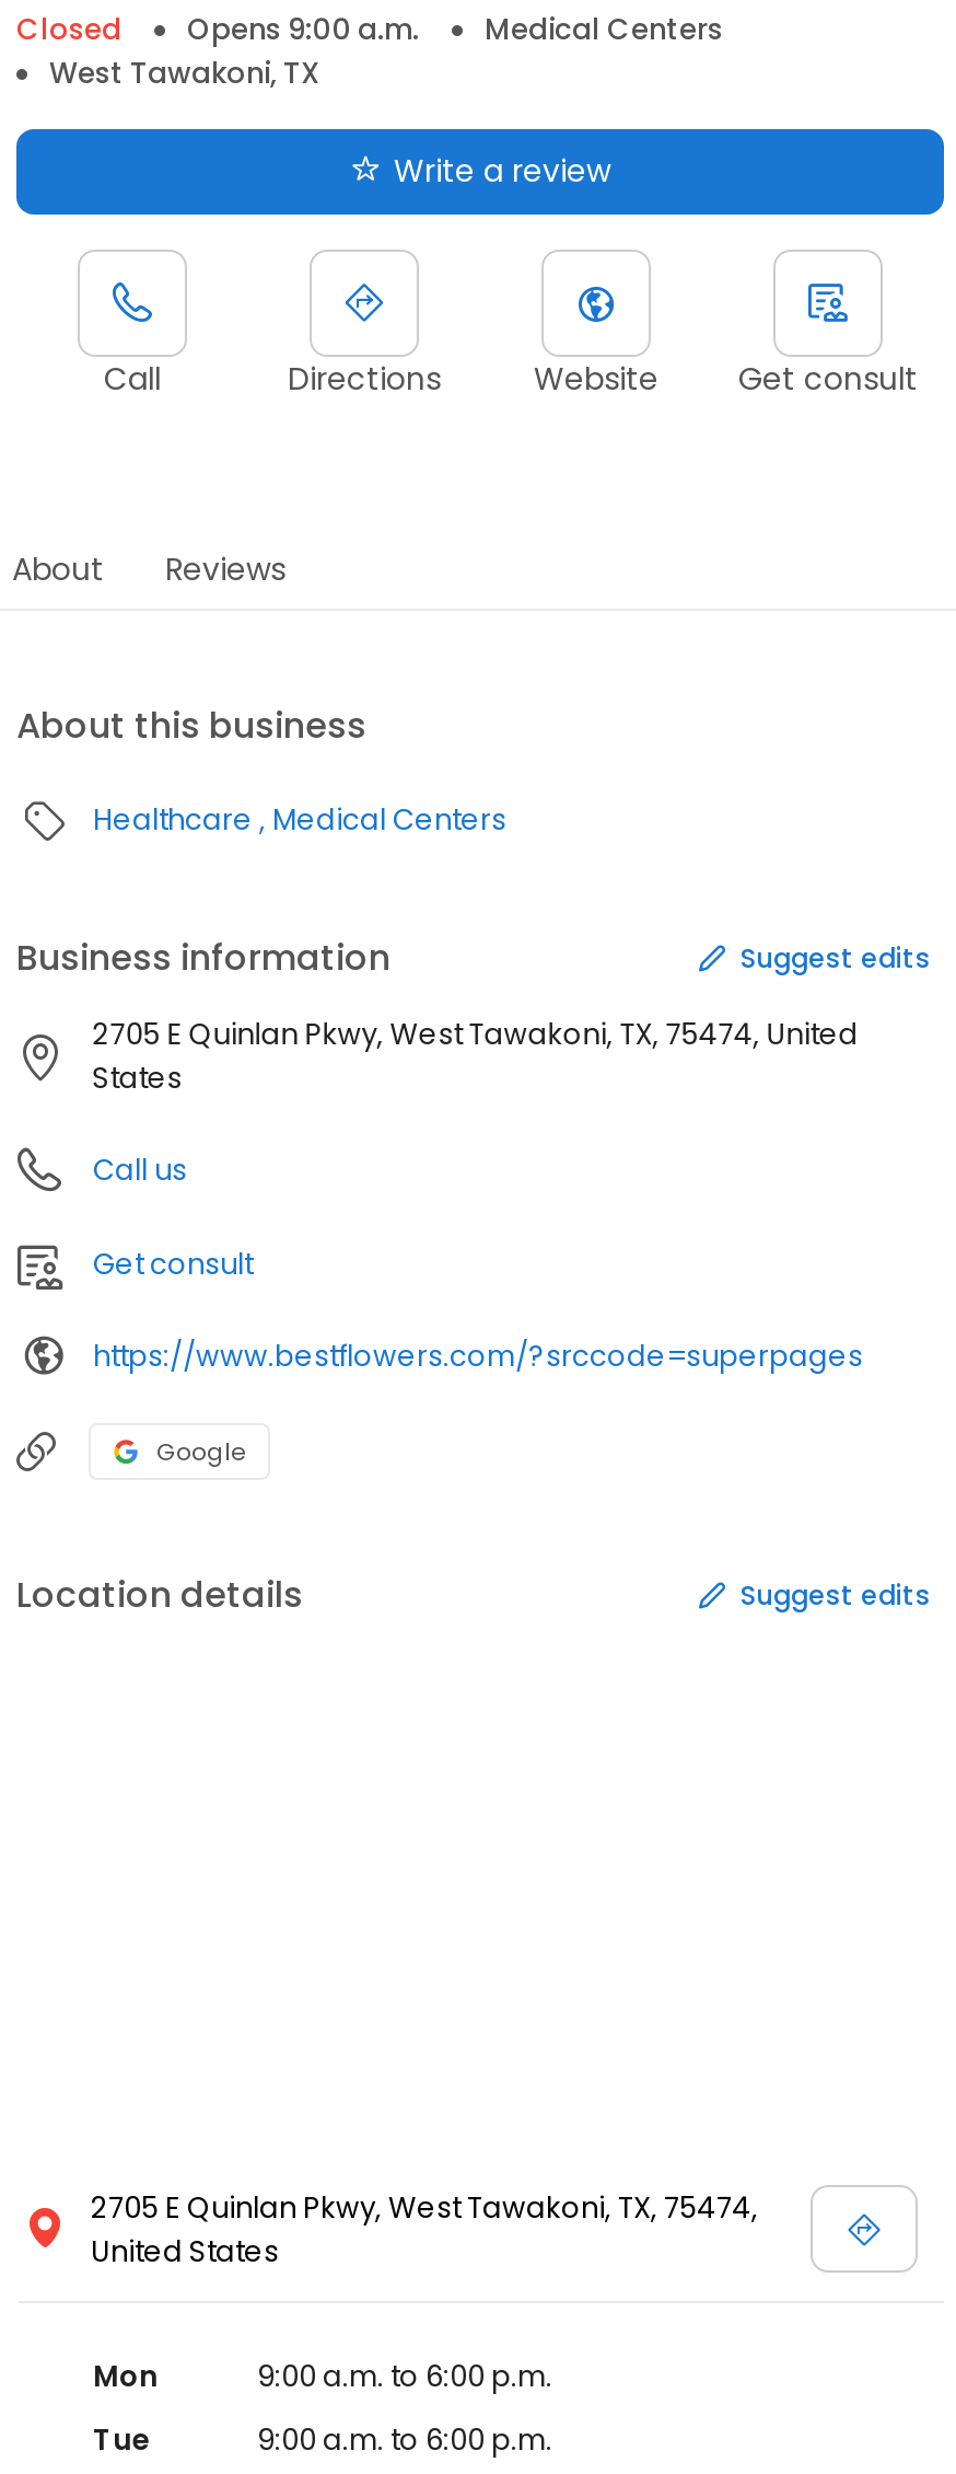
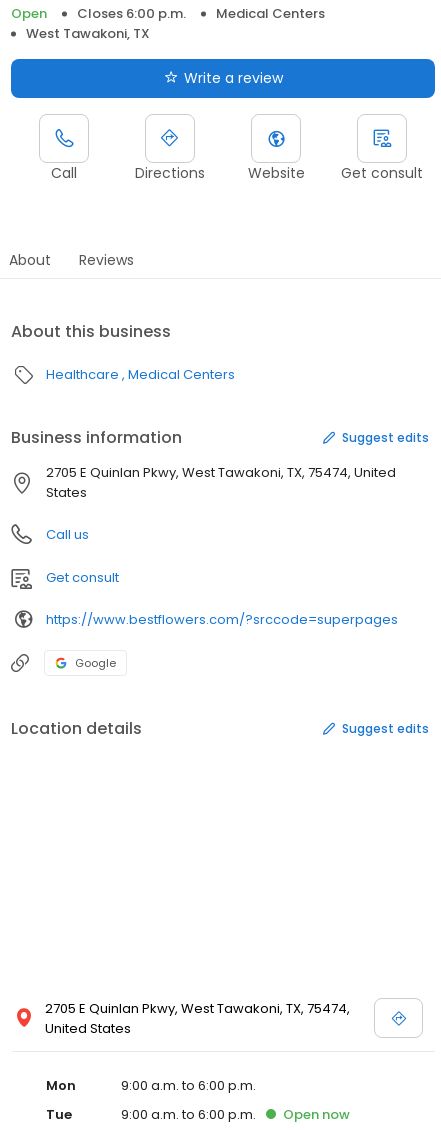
[16,9,419,51] Closed | Opens 9:00 a.m. -> [11,4,186,23] Open | Closes 6:00 p.m.
none -> [283,1105,350,1124] Open now

